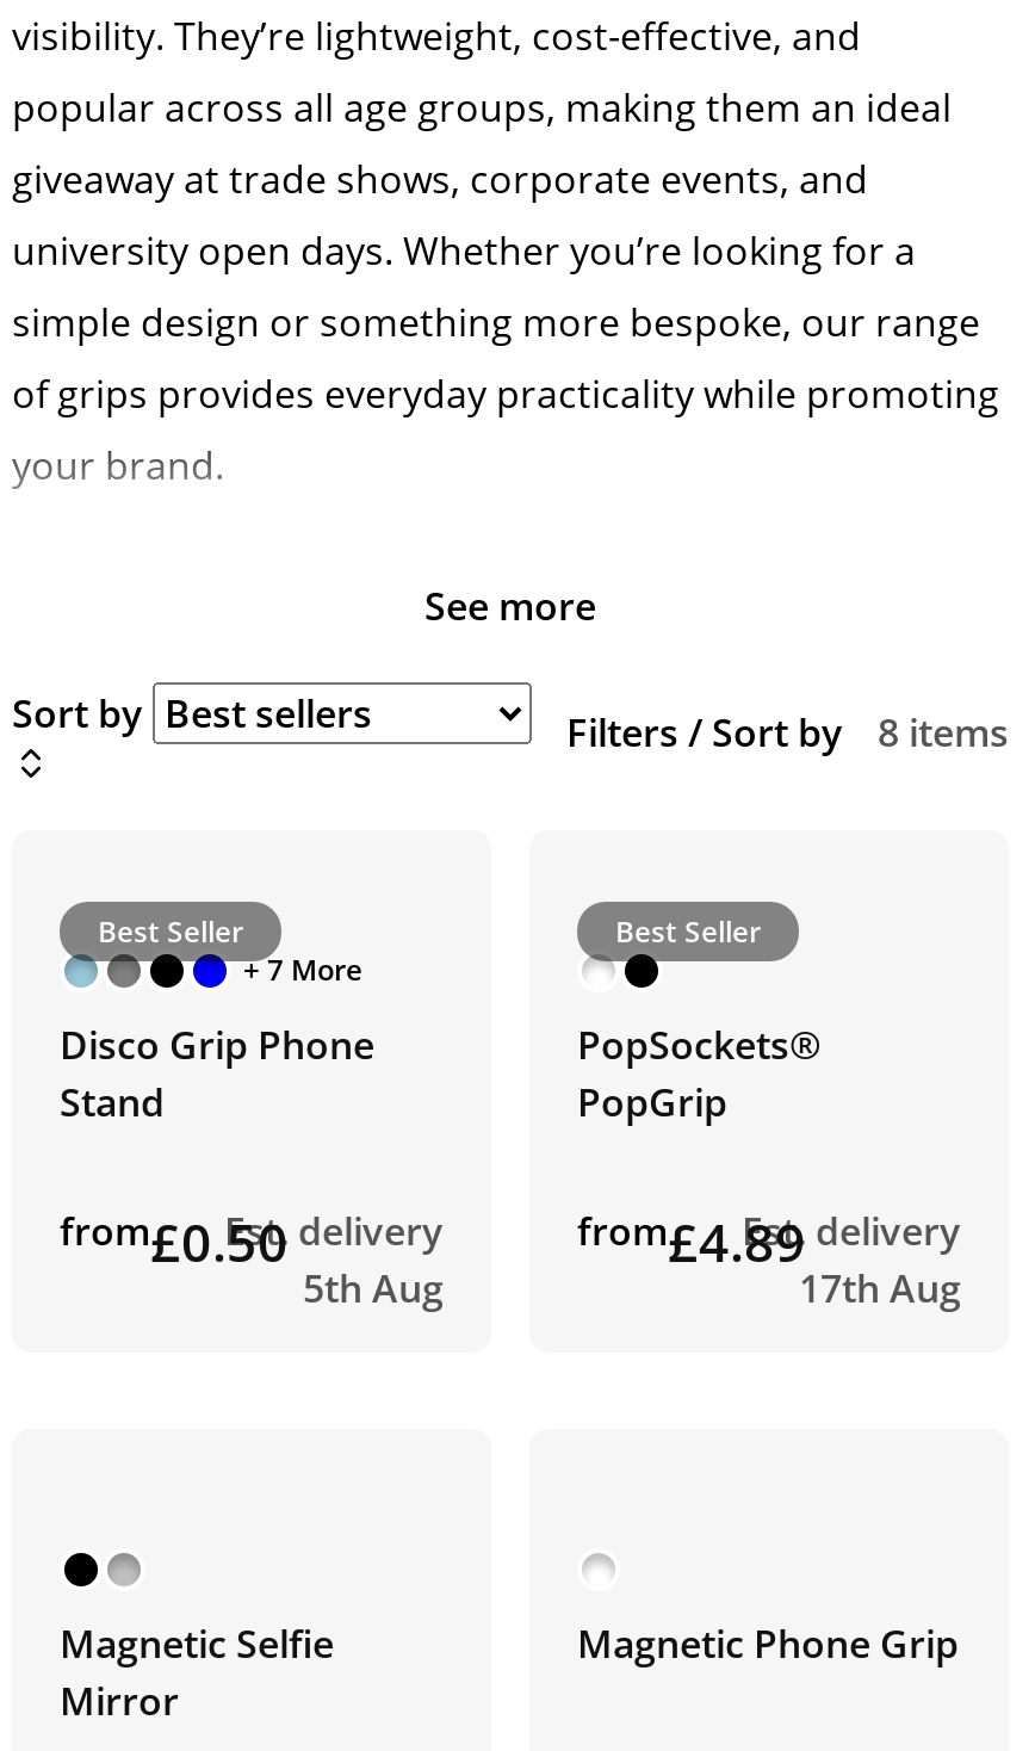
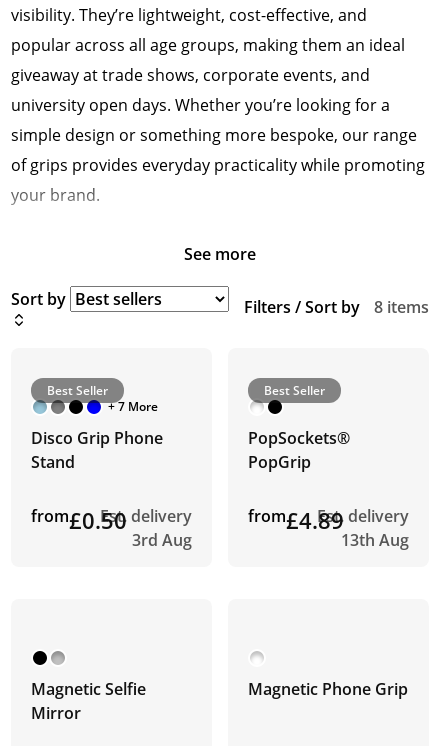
[303,1262,444,1314] 5th Aug -> [132,529,192,551] 3rd Aug
[799,1262,961,1314] 17th Aug -> [341,529,409,551] 13th Aug

